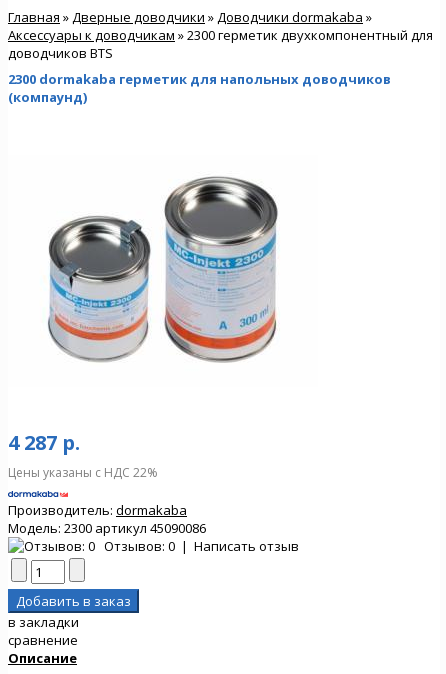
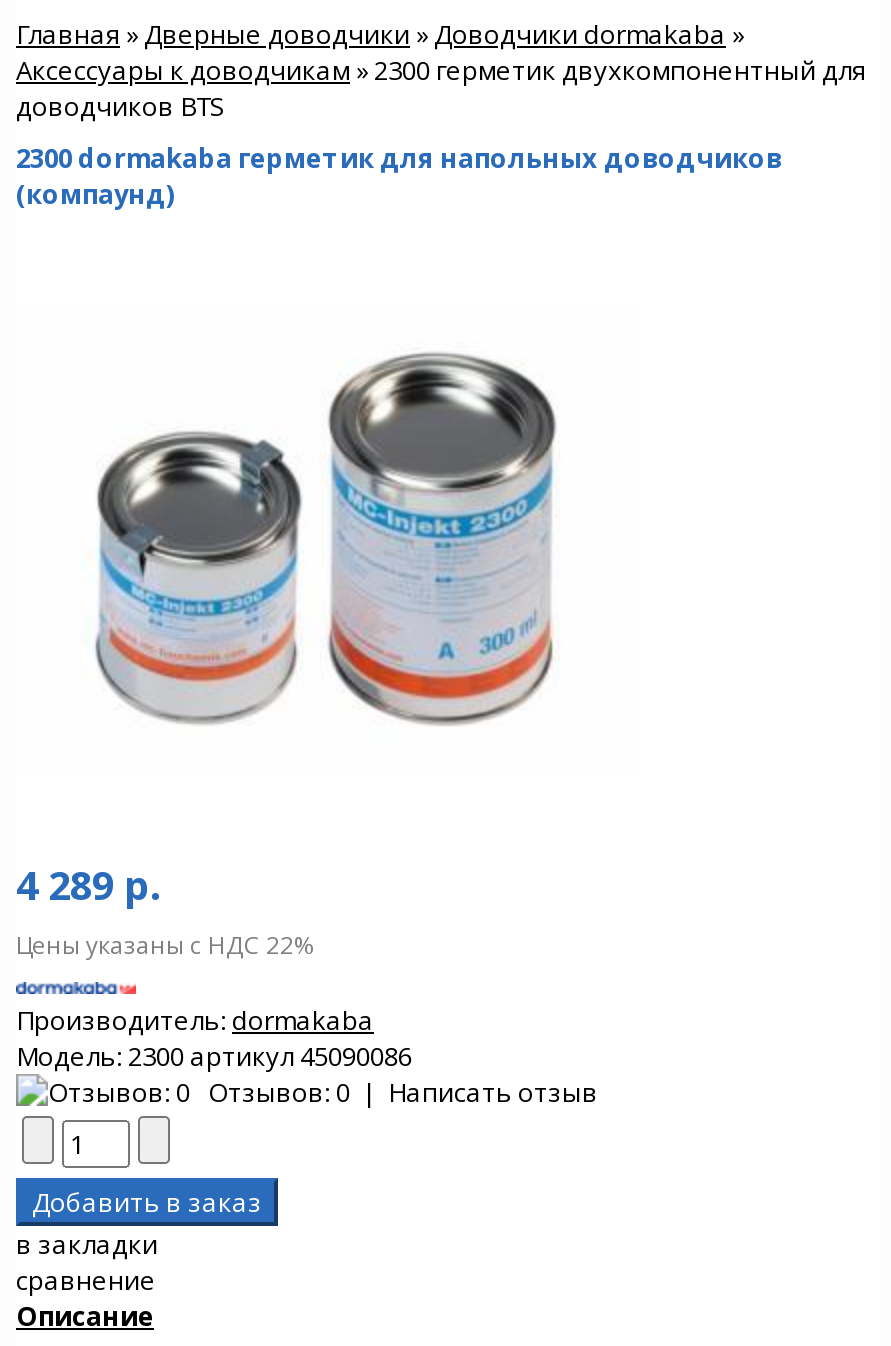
[8,429,80,456] 4 287 р. -> [16,858,160,912] 4 289 р.

